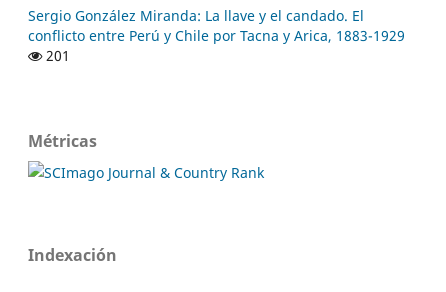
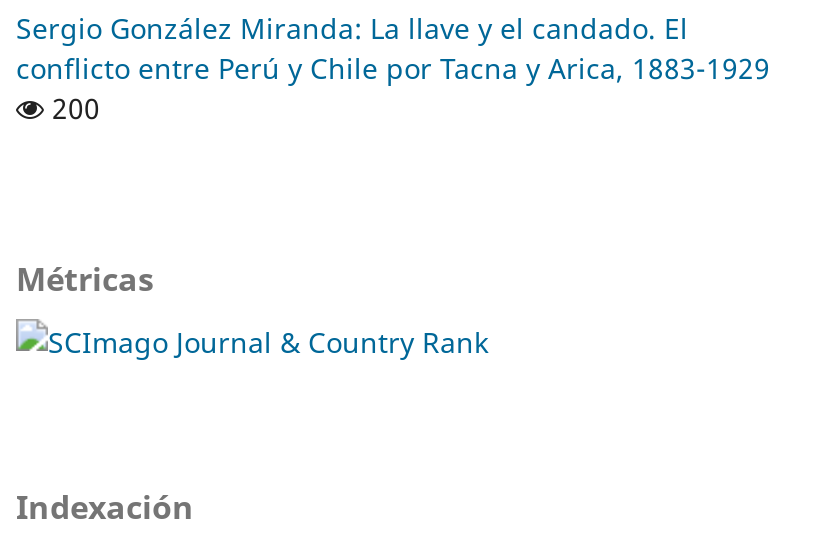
[42,46,70,65] 201 -> [44,89,100,127] 200

